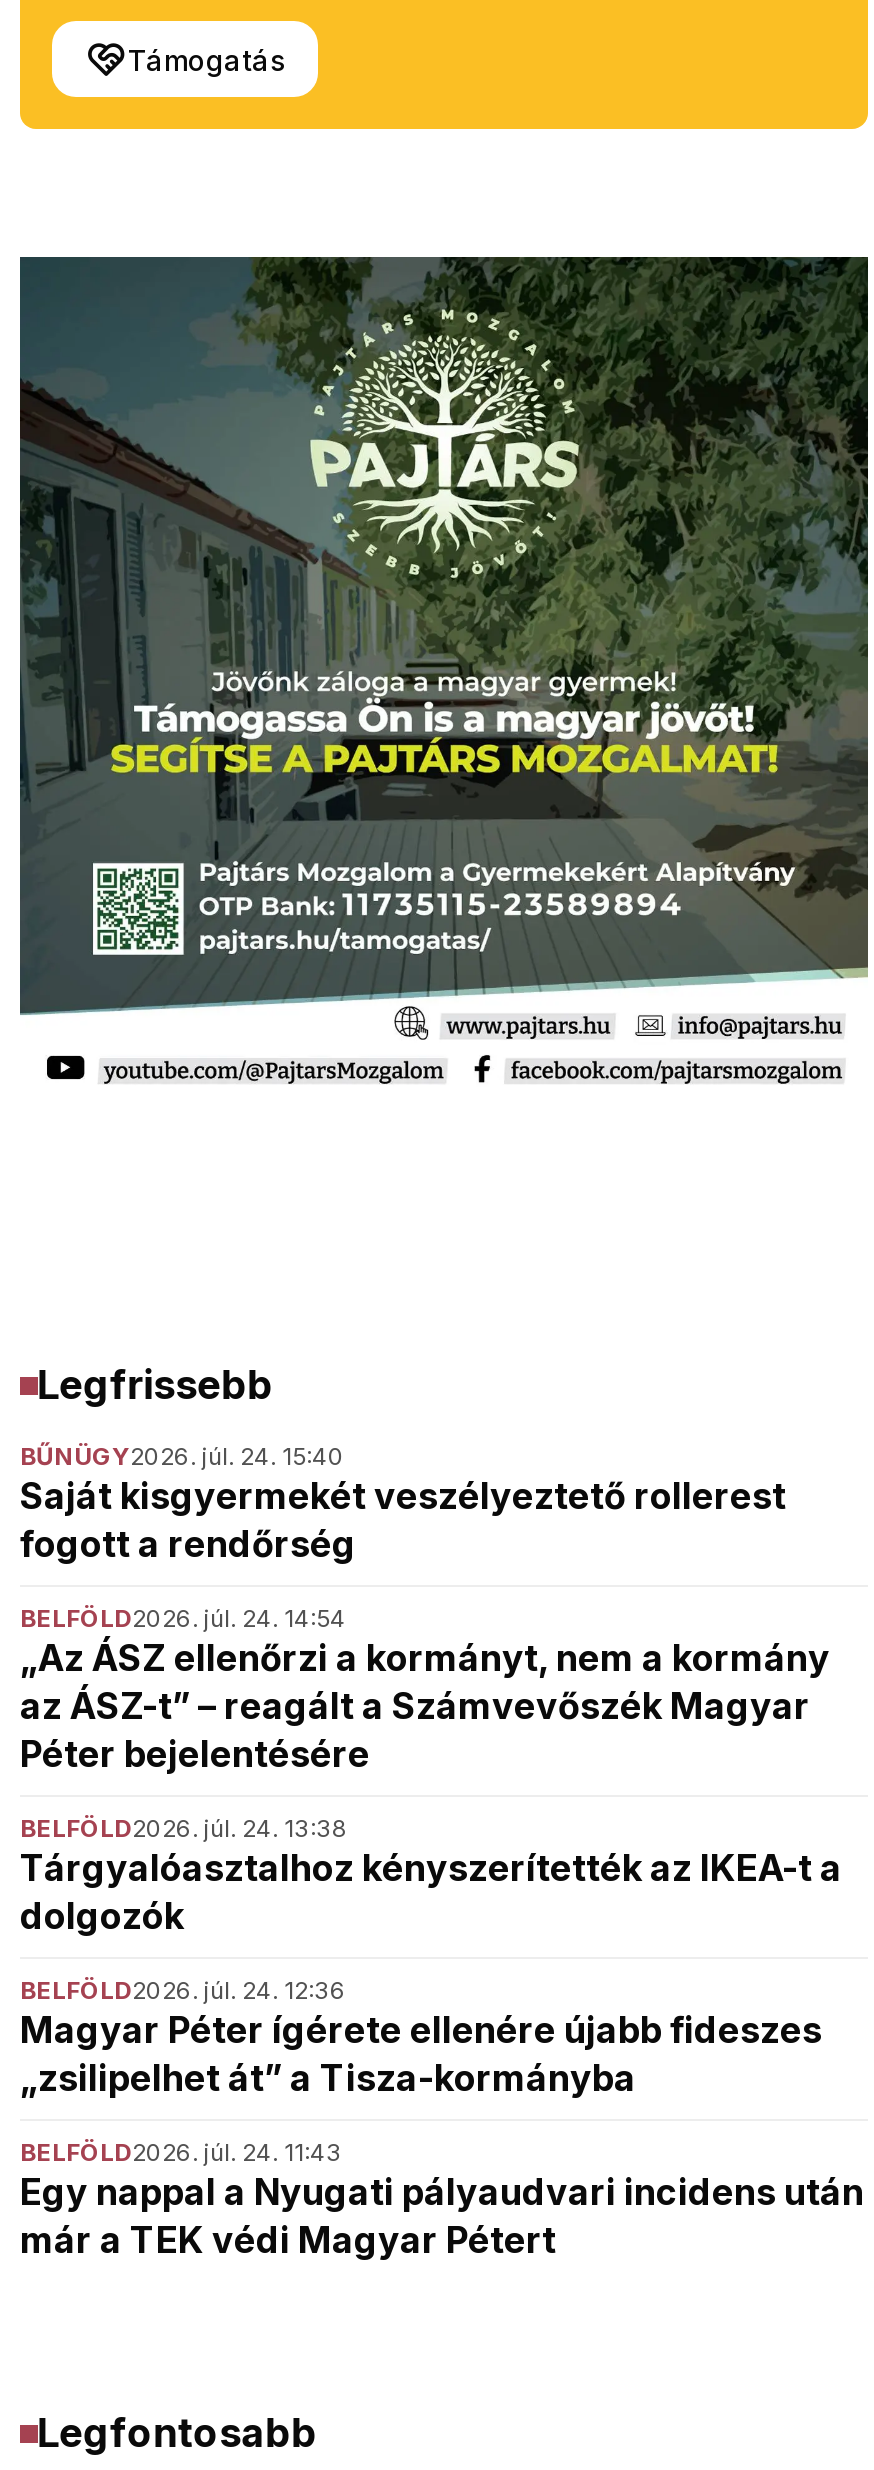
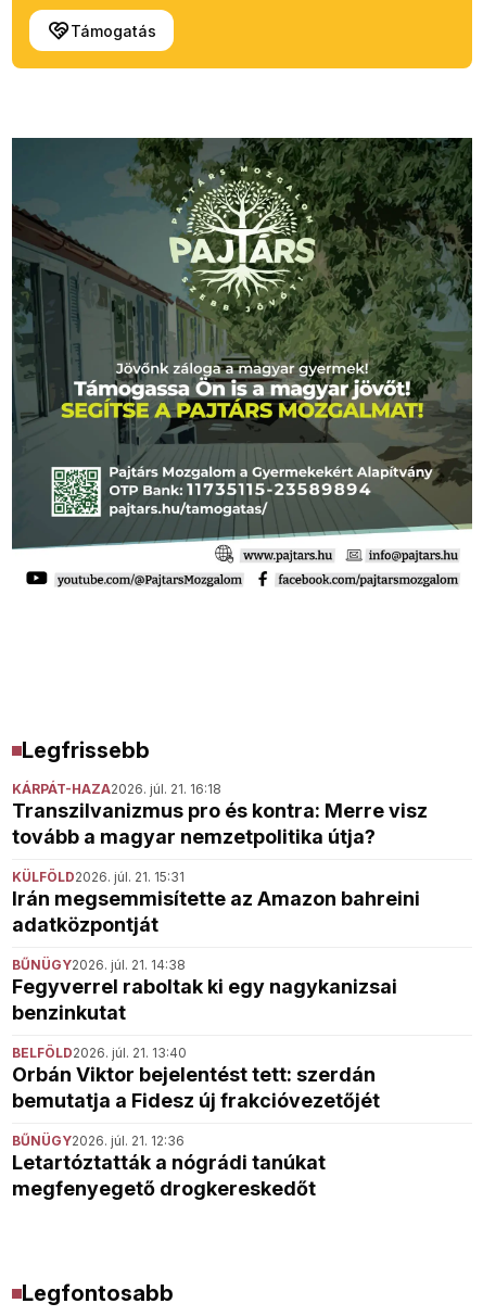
[20,1441,786,1565] BŰNÜGY2026. júl. 24. 15:40 | Saját kisgyermekét veszélyeztető rollerest | fogott a rendőrség -> [12,781,428,848] KÁRPÁT-HAZA2026. júl. 21. 16:18 | Transzilvanizmus pro és kontra: Merre visz | tovább a magyar nemzetpolitika útja?
[20,1603,830,1775] BELFÖLD2026. júl. 24. 14:54 | „Az ÁSZ ellenőrzi a kormányt, nem a kormány | az ÁSZ-t” – reagált a Számvevőszék Magyar | Péter bejelentésére -> [12,869,420,936] KÜLFÖLD2026. júl. 21. 15:31 | Irán megsemmisítette az Amazon bahreini | adatközpontját
[20,1813,842,1937] BELFÖLD2026. júl. 24. 13:38 | Tárgyalóasztalhoz kényszerítették az IKEA-t a | dolgozók -> [12,957,397,1024] BŰNÜGY2026. júl. 21. 14:38 | Fegyverrel raboltak ki egy nagykanizsai | benzinkutat
[20,1975,822,2099] BELFÖLD2026. júl. 24. 12:36 | Magyar Péter ígérete ellenére újabb fideszes | „zsilipelhet át” a Tisza-kormányba -> [12,1045,380,1112] BELFÖLD2026. júl. 21. 13:40 | Orbán Viktor bejelentést tett: szerdán | bemutatja a Fidesz új frakcióvezetőjét
[20,2137,864,2261] BELFÖLD2026. júl. 24. 11:43 | Egy nappal a Nyugati pályaudvari incidens után | már a TEK védi Magyar Pétert -> [12,1133,326,1200] BŰNÜGY2026. júl. 21. 12:36 | Letartóztatták a nógrádi tanúkat | megfenyegető drogkereskedőt

